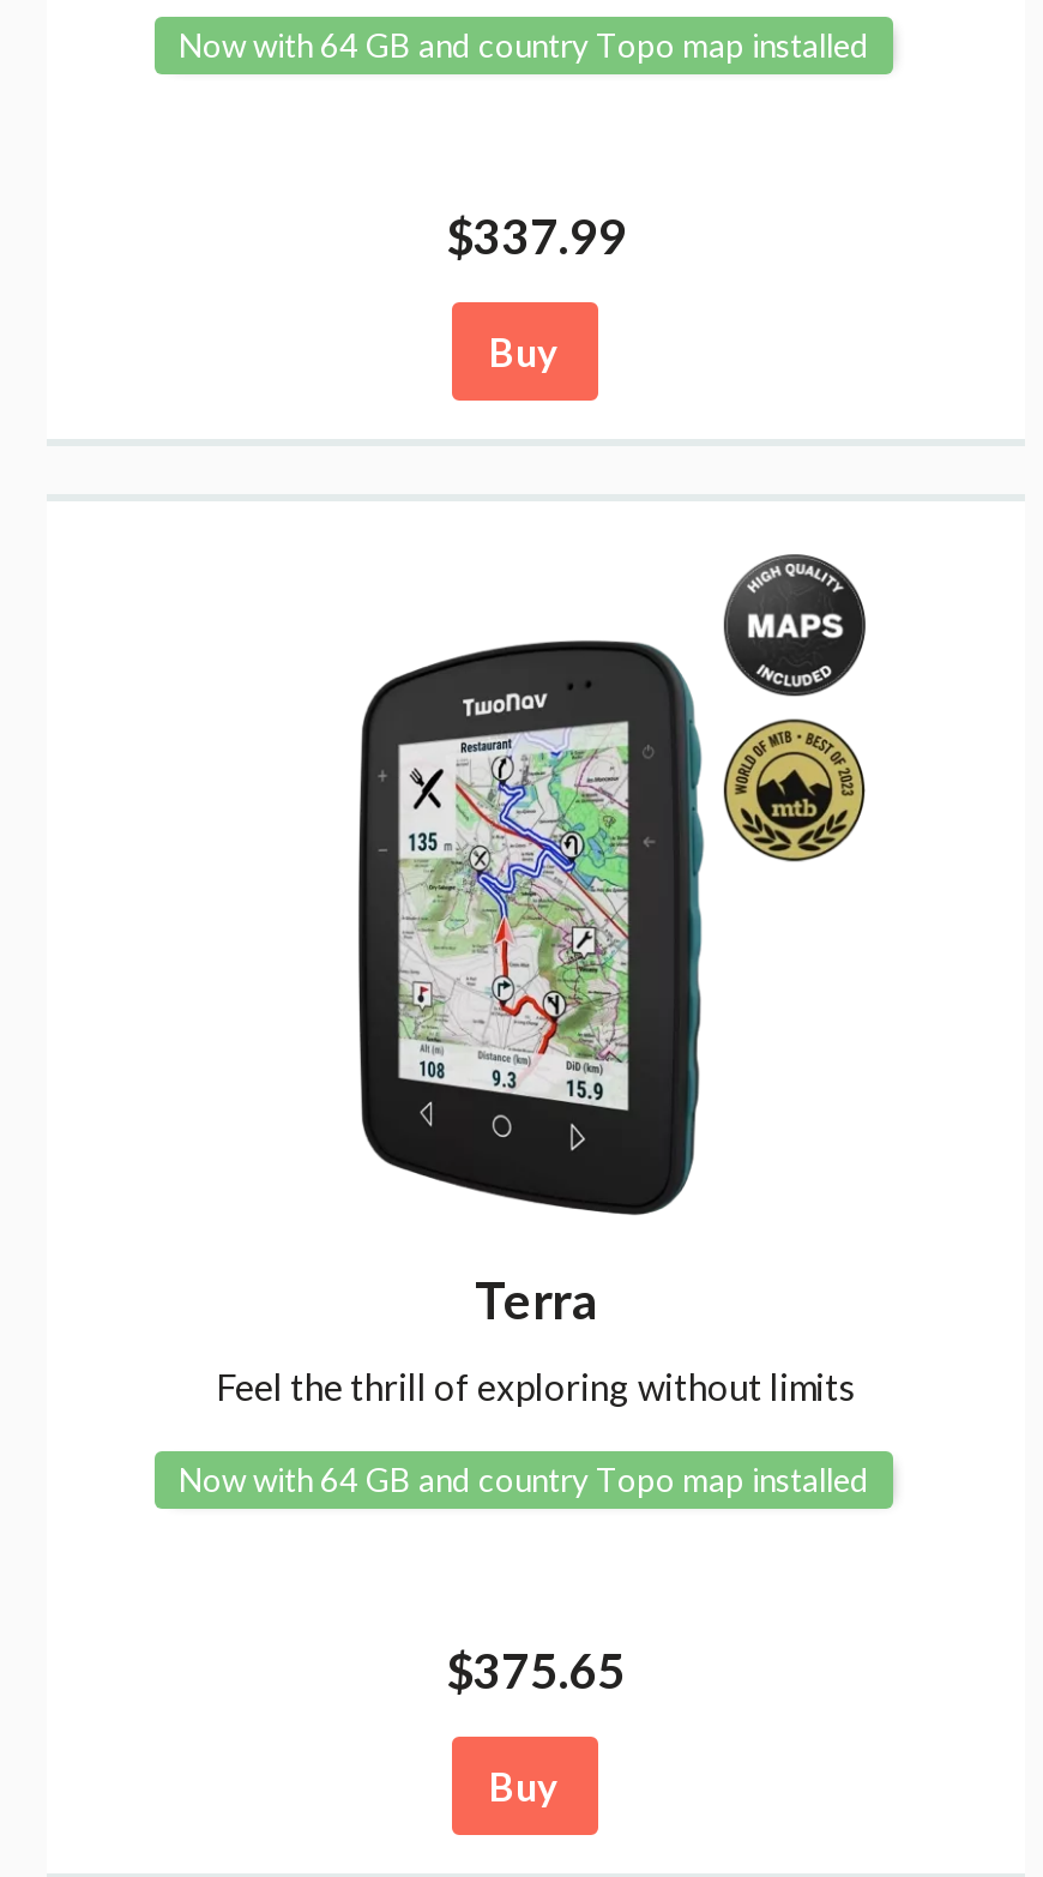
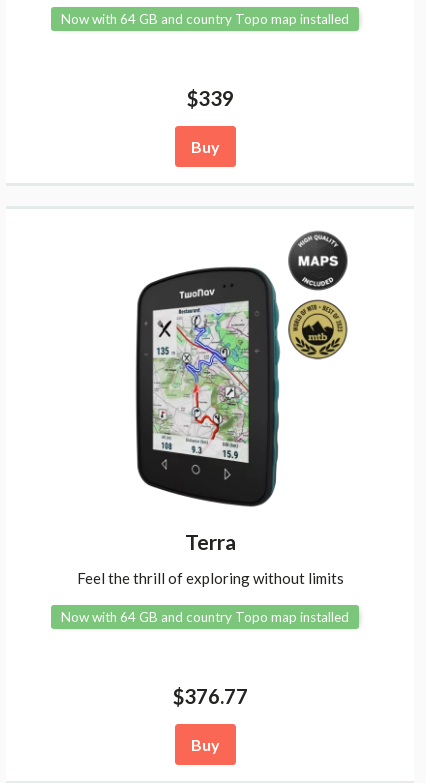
[446,205,626,263] $337.99 -> [186,86,233,110] $339
[446,1640,626,1697] $375.65 -> [172,684,247,708] $376.77

